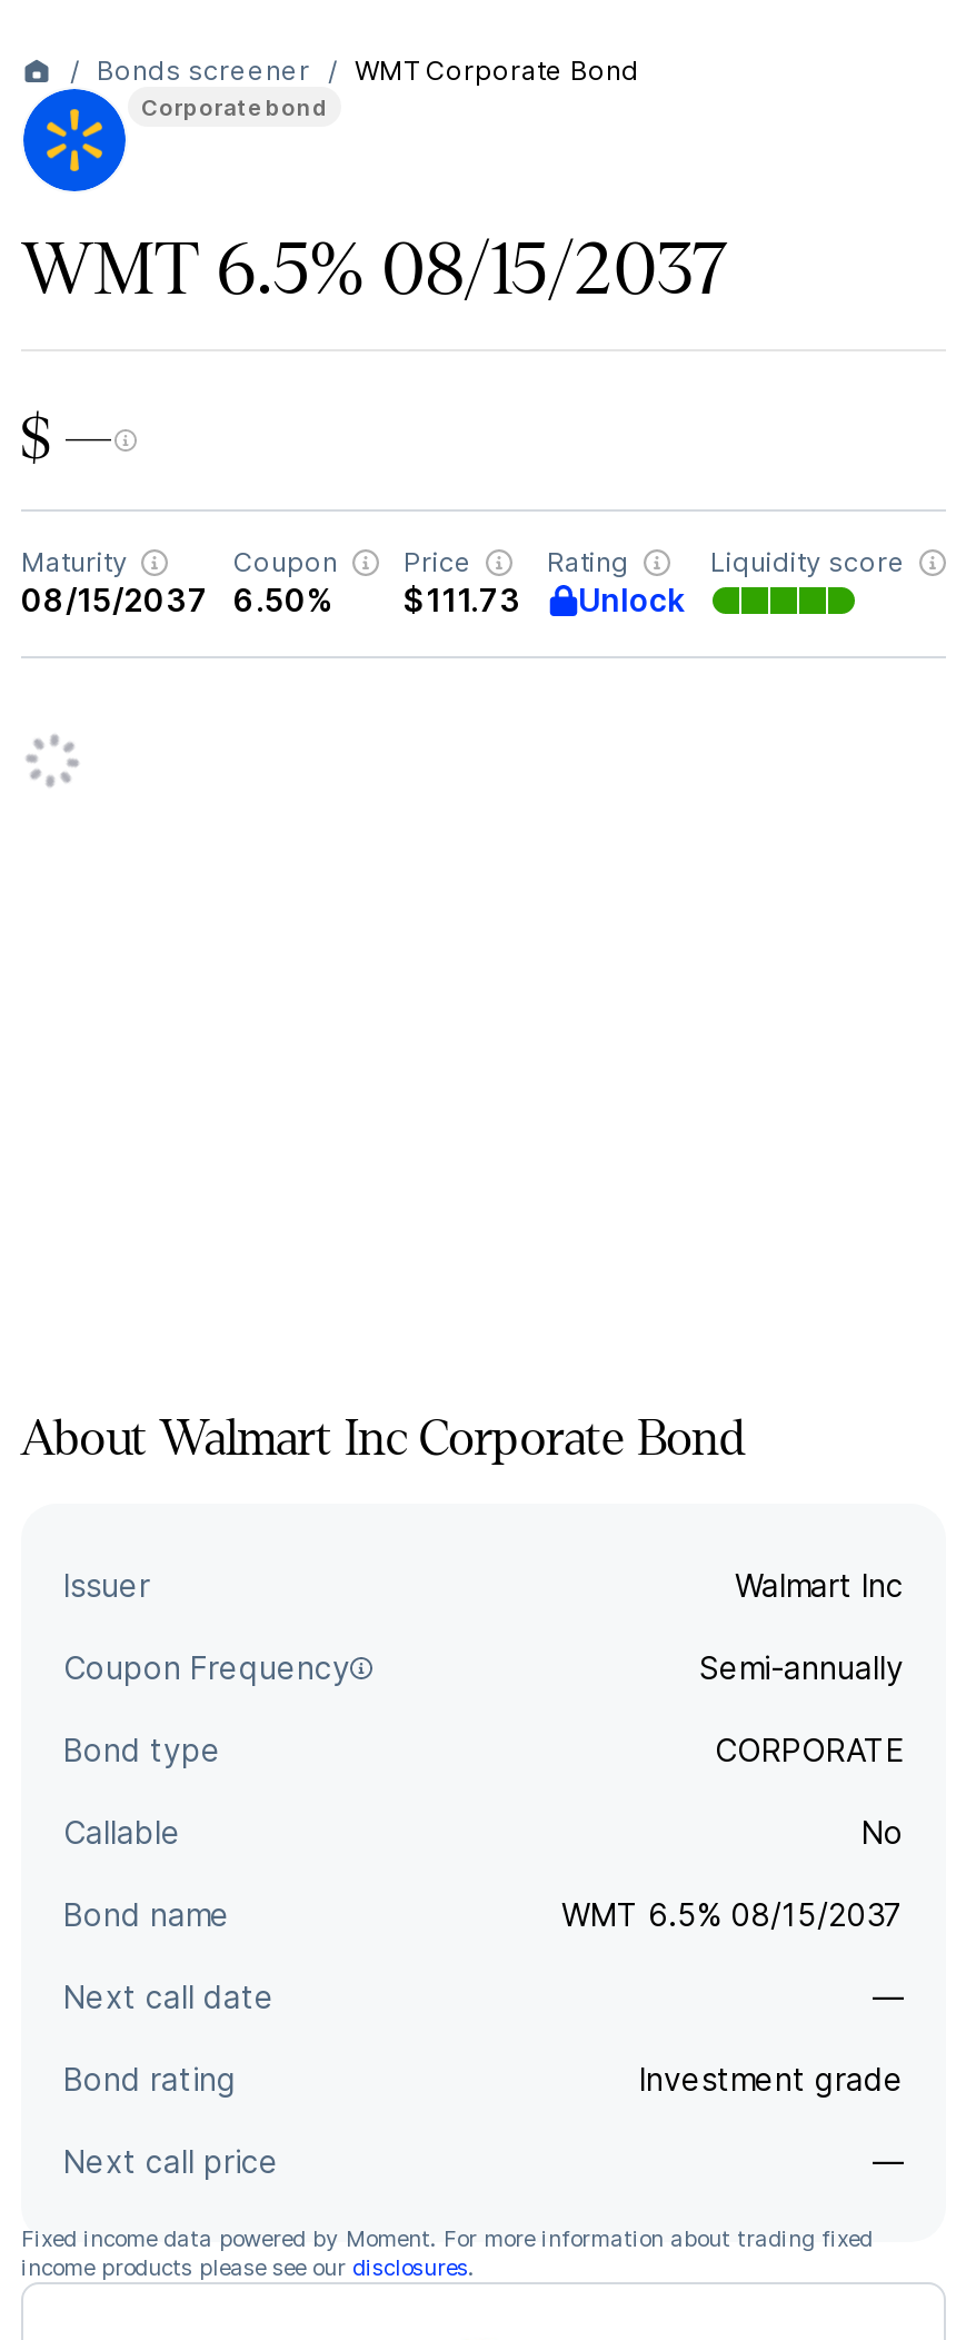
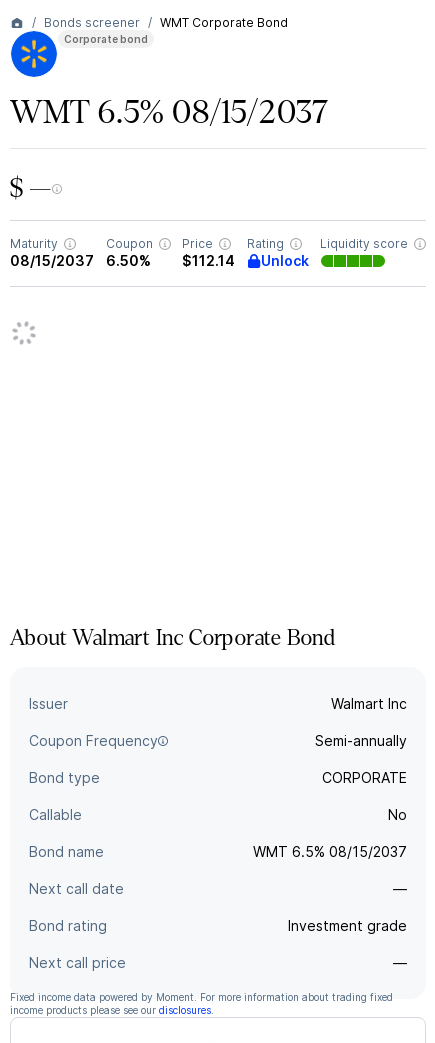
[21,579,685,618] 08/15/2037 6.50% $111.73 Unlock -> [10,251,308,269] 08/15/2037 6.50% $112.14 Unlock

